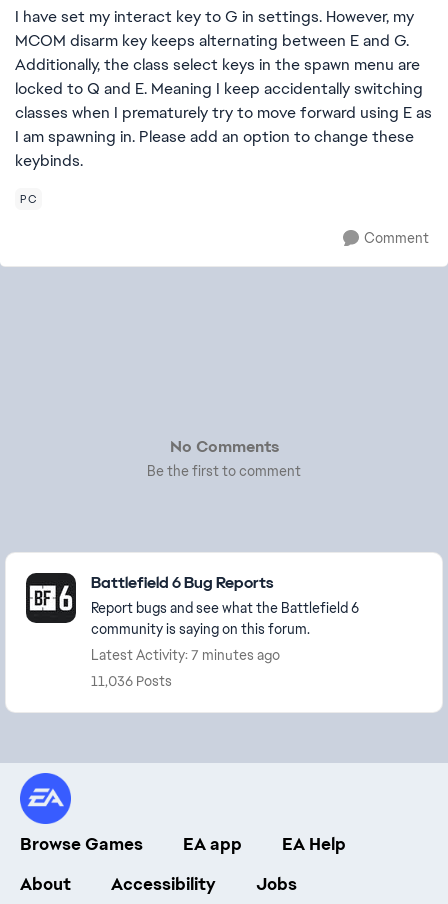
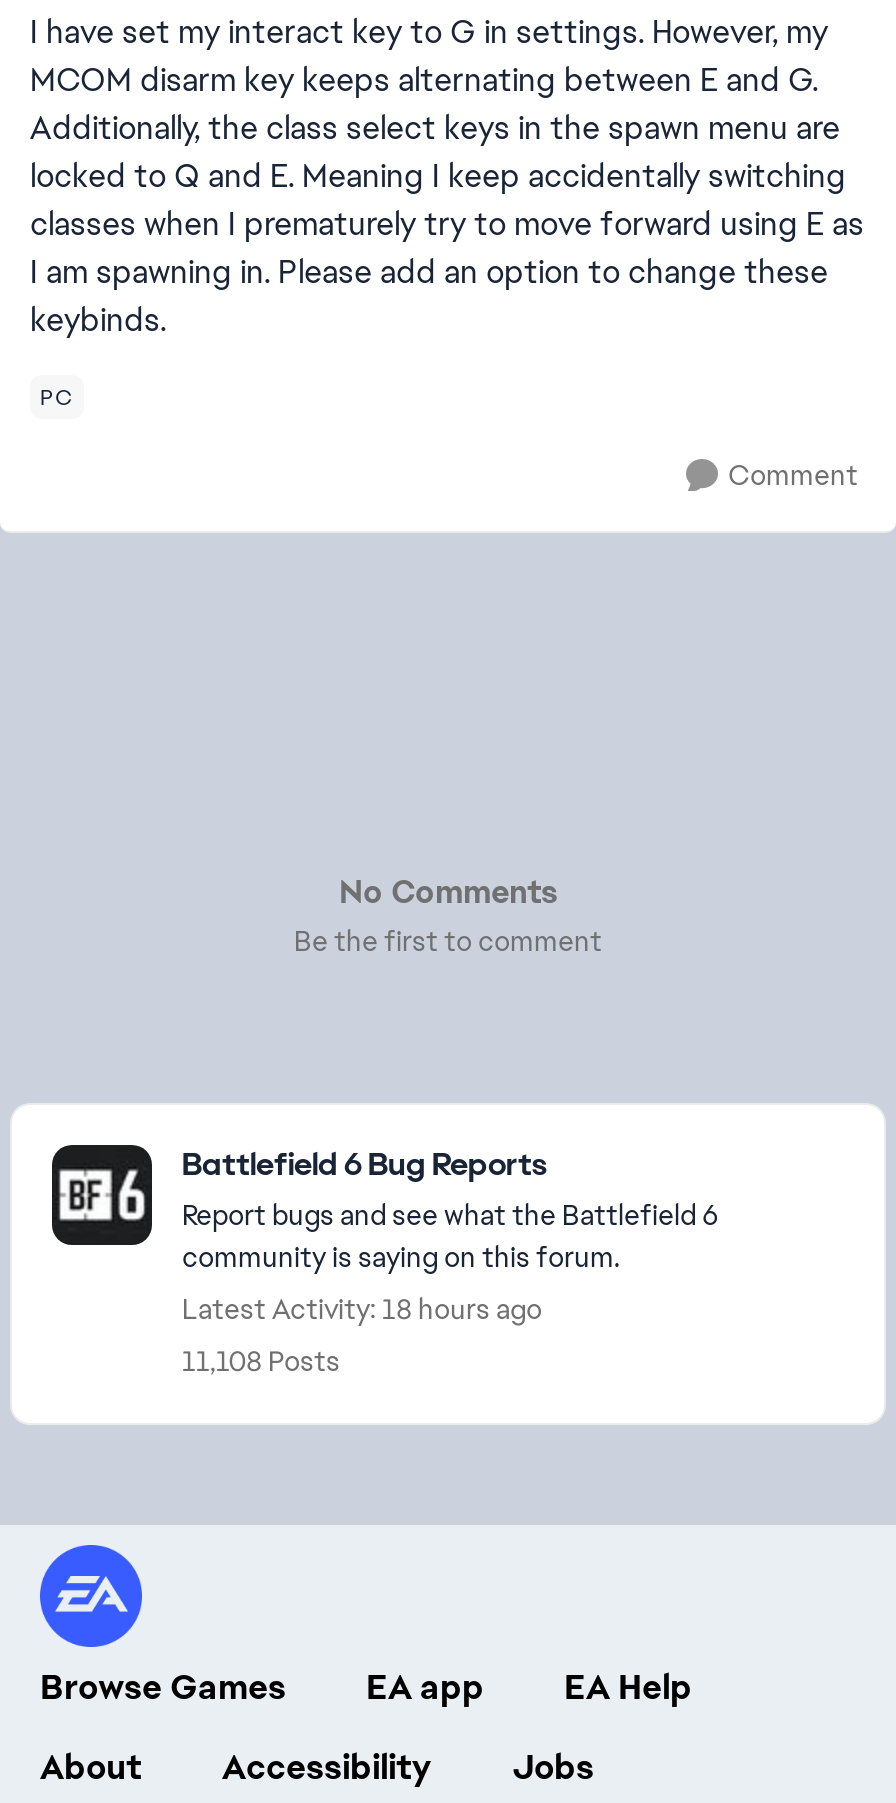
[91,646,280,664] Latest Activity: 7 minutes ago -> [182,1291,542,1327] Latest Activity: 18 hours ago
[91,672,172,690] 11,036 Posts -> [182,1343,340,1379] 11,108 Posts

